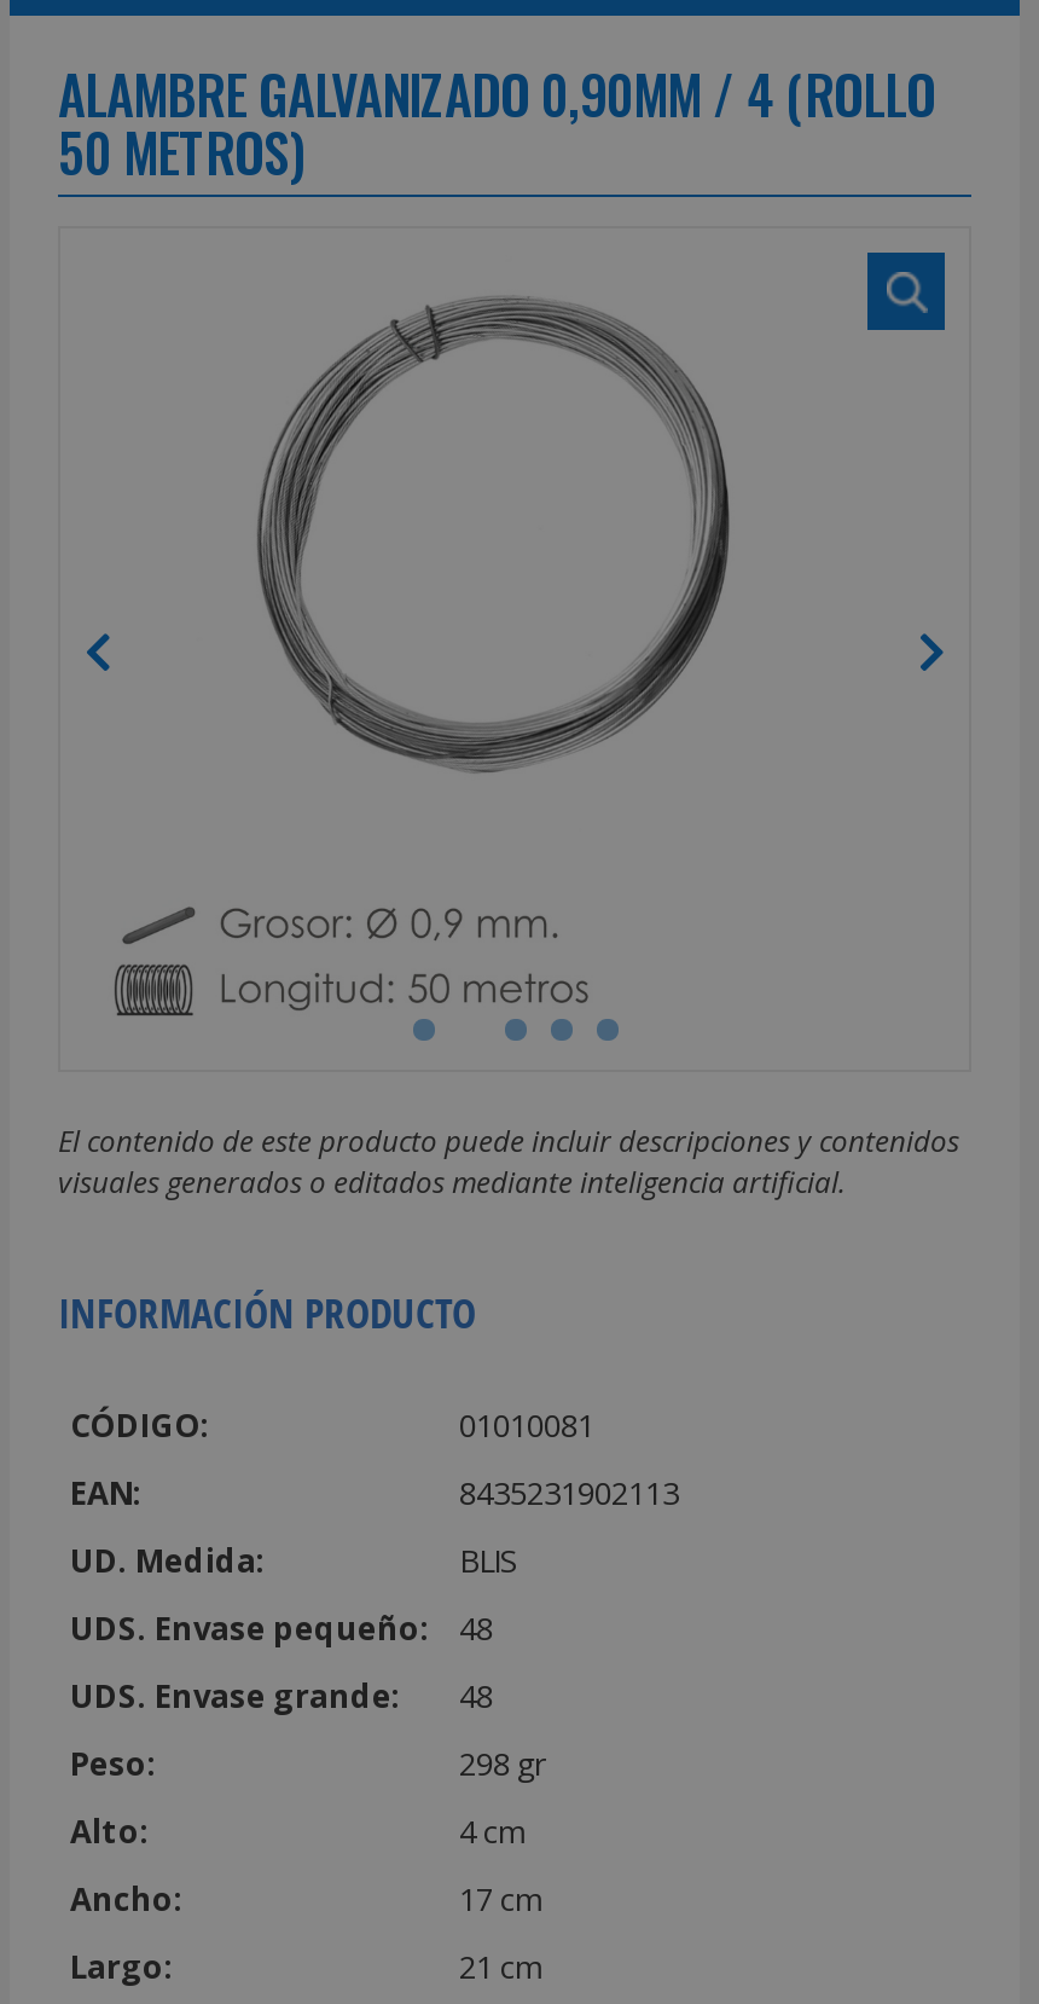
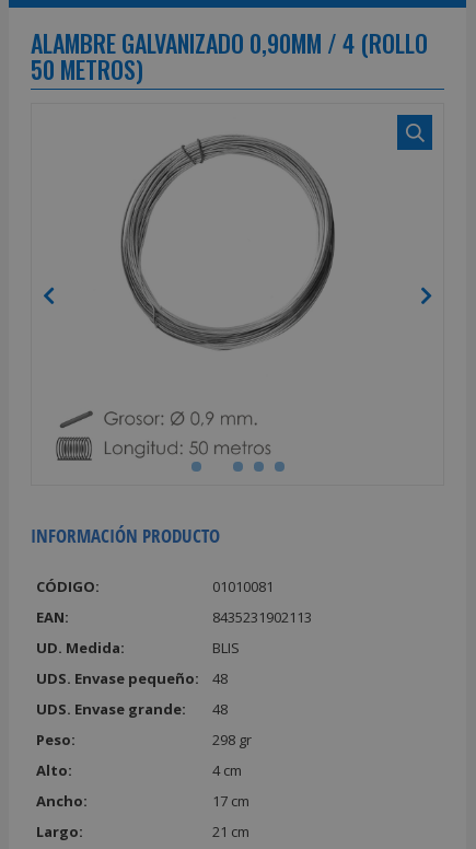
[58,1120,959,1202] El contenido de este producto puede incluir descripciones y contenidos | visuales generados o editados mediante inteligencia artificial. -> none

